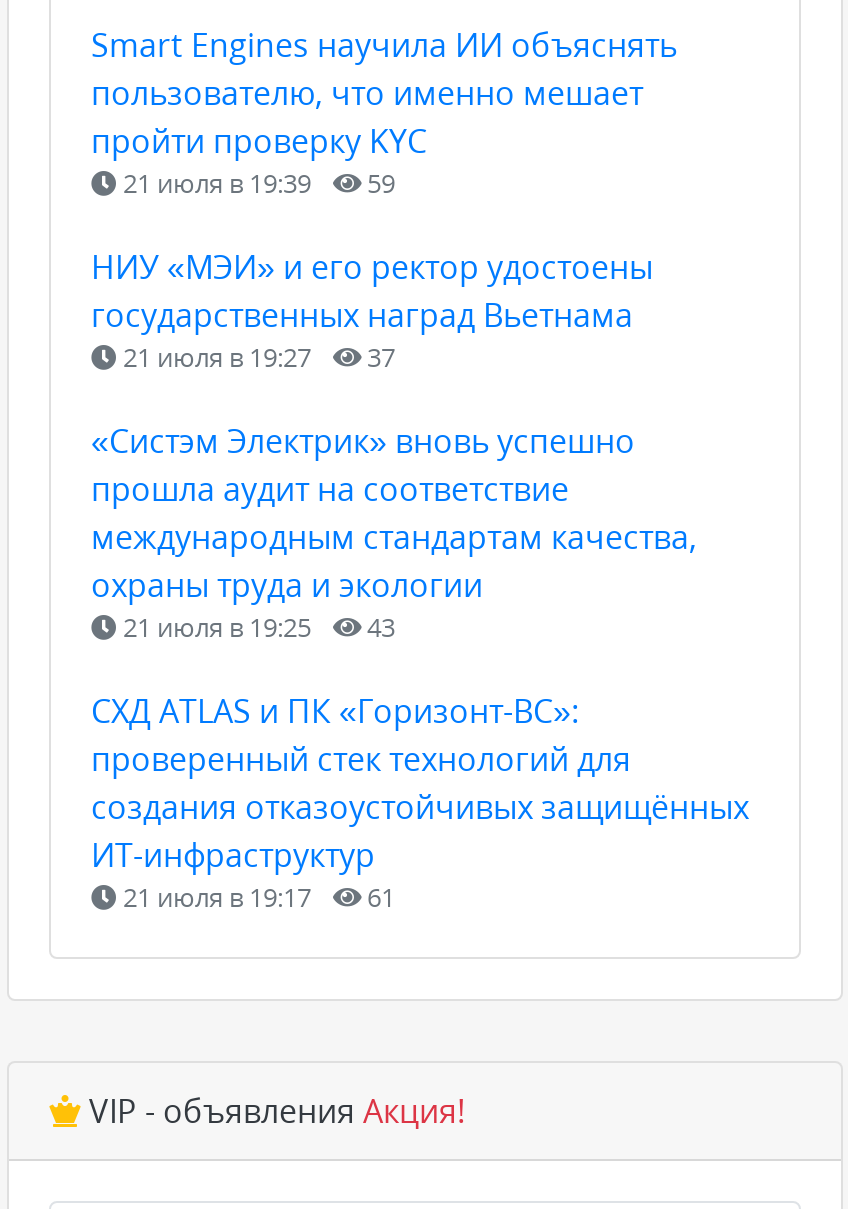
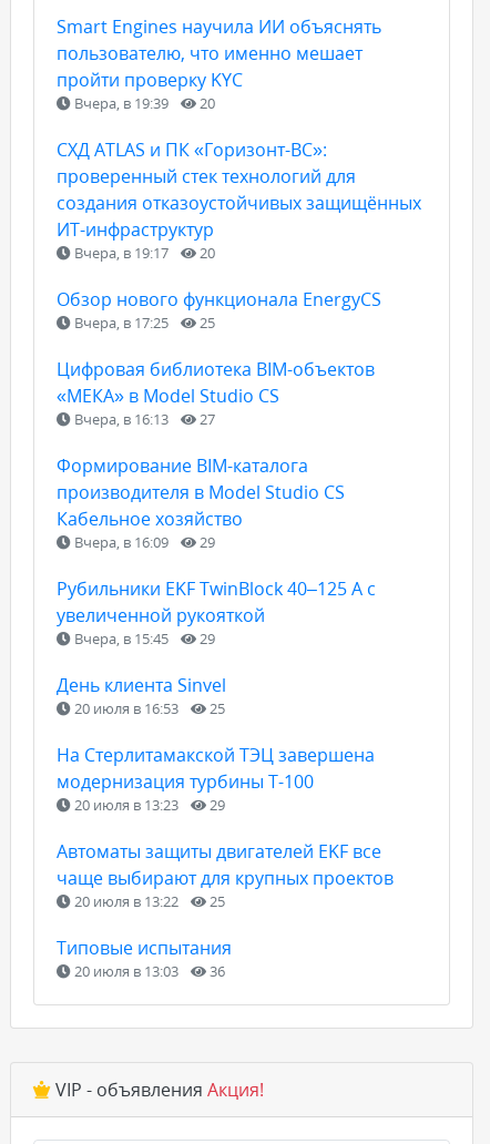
[91,164,697,644] 21 июля в 19:39 | 59 | НИУ «МЭИ» и его ректор удостоены | государственных наград Вьетнама | 21 июля в 19:27 | 37 | «Систэм Электрик» вновь успешно | прошла аудит на соответствие | международным стандартам качества, | охраны труда и экологии | 21 июля в 19:25 | 43 -> [71,93,215,113] Вчера, в 19:39 | 20
moved [91,688,749,876] -> [57,137,421,241]: СХД ATLAS и ПК «Горизонт-ВС»: | проверенный стек технологий для | создания отказоустойчивых защищённых | ИТ-инфраструктур
[117,878,395,914] 21 июля в 19:17 | 61 -> [57,242,394,980] Вчера, в 19:17 | 20 | Обзор нового функционала EnergyCS | Вчера, в 17:25 | 25 | Цифровая библиотека BIM-объектов | «МЕКА» в Model Studio CS | Вчера, в 16:13 | 27 | Формирование ВIM-каталога | производителя в Model Studio CS | Кабельное хозяйство | Вчера, в 16:09 | 29 | Рубильники EKF TwinBlock 40–125 А с | увеличенной рукояткой | Вчера, в 15:45 | 29 | День клиента Sinvel | 20 июля в 16:53 | 25 | На Стерлитамакской ТЭЦ завершена | модернизация турбины Т-100 | 20 июля в 13:23 | 29 | Автоматы защиты двигателей EKF все | чаще выбирают для крупных проектов | 20 июля в 13:22 | 25 | Типовые испытания | 20 июля в 13:03 | 36

